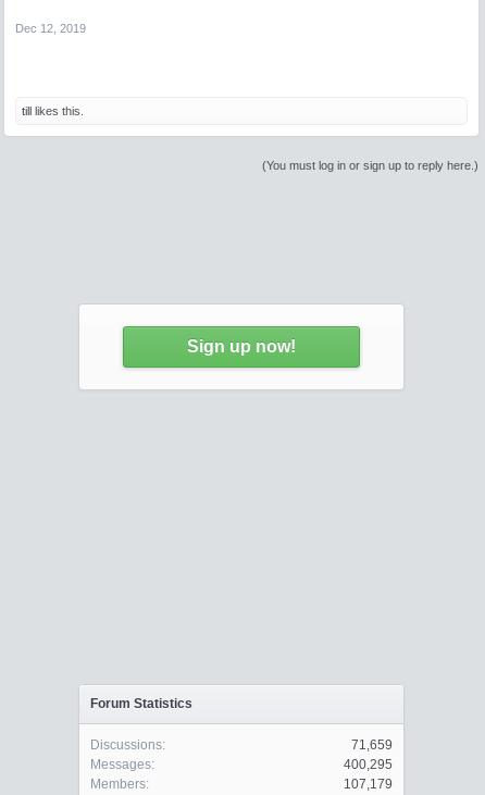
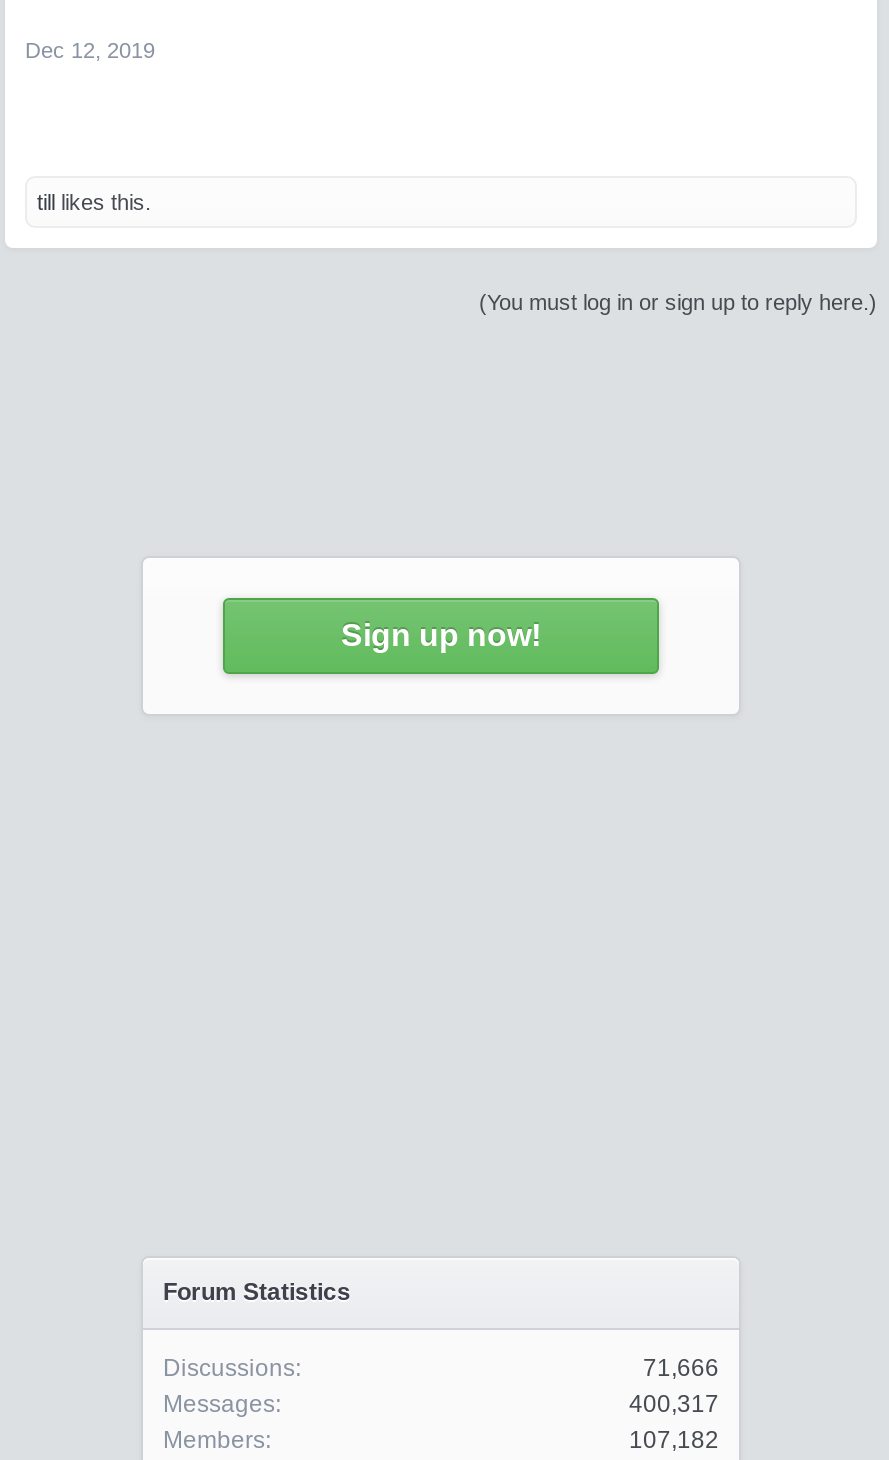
[351,737,393,753] 71,659 -> [643,1354,719,1382] 71,666
[344,757,393,772] 400,295 -> [629,1390,719,1418] 400,317
[344,777,393,792] 107,179 -> [629,1426,719,1454] 107,182

